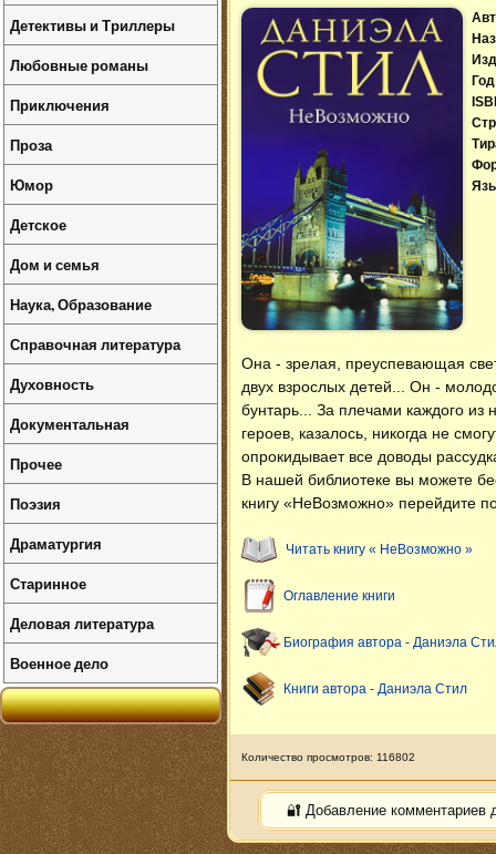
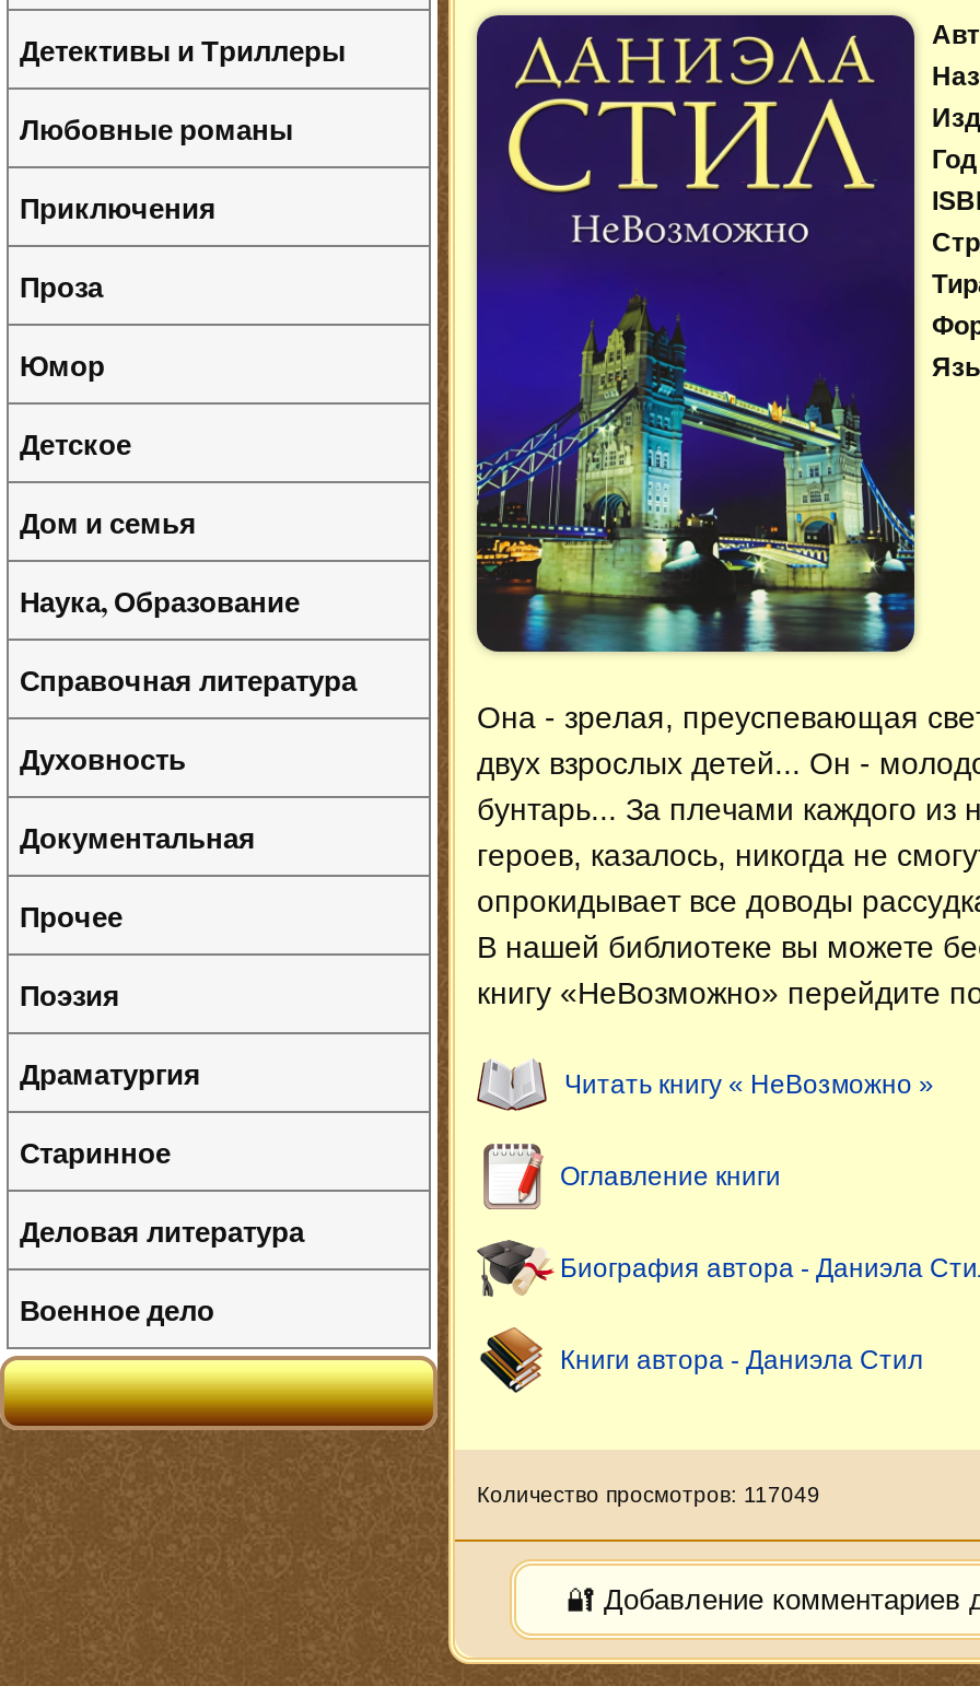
[241,751,415,763] Количество просмотров: 116802 -> [477,1482,820,1506] Количество просмотров: 117049

